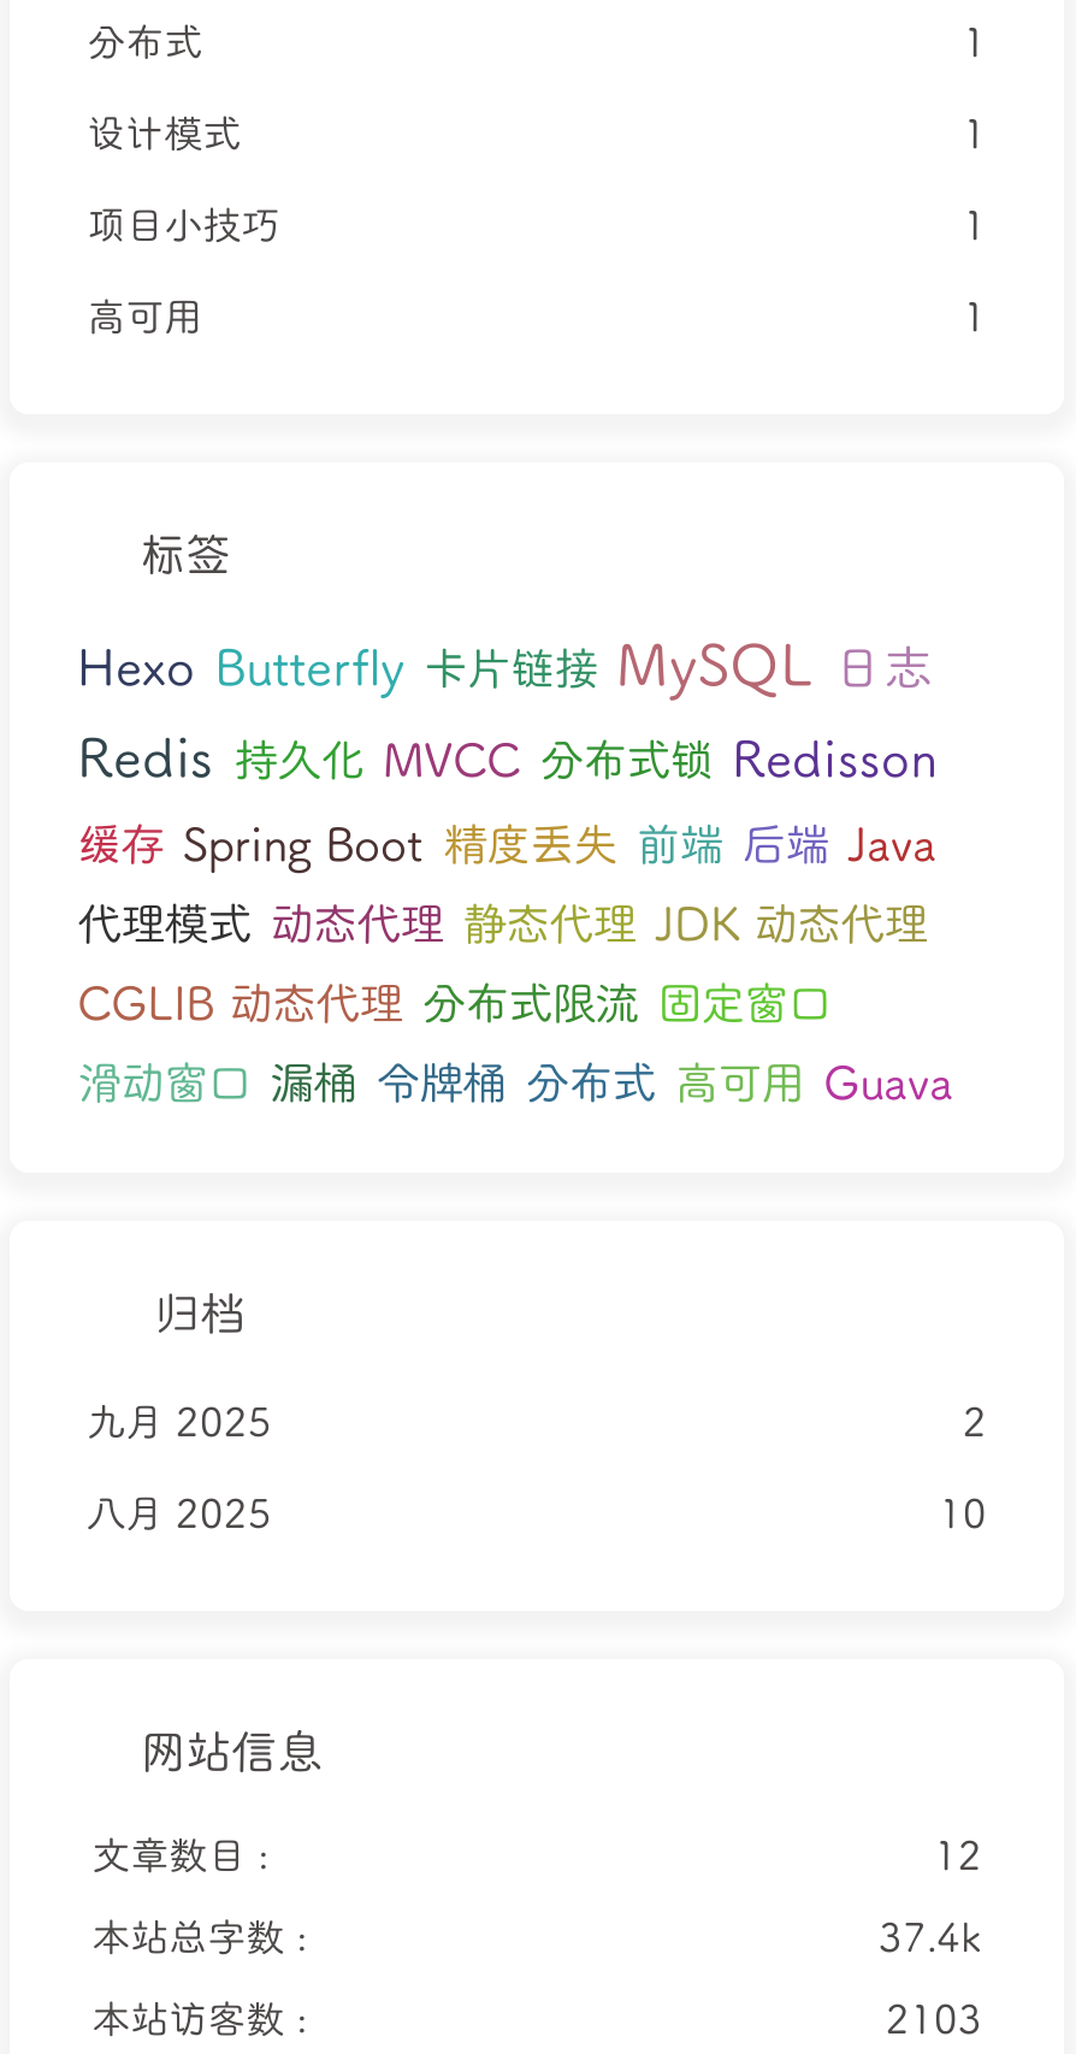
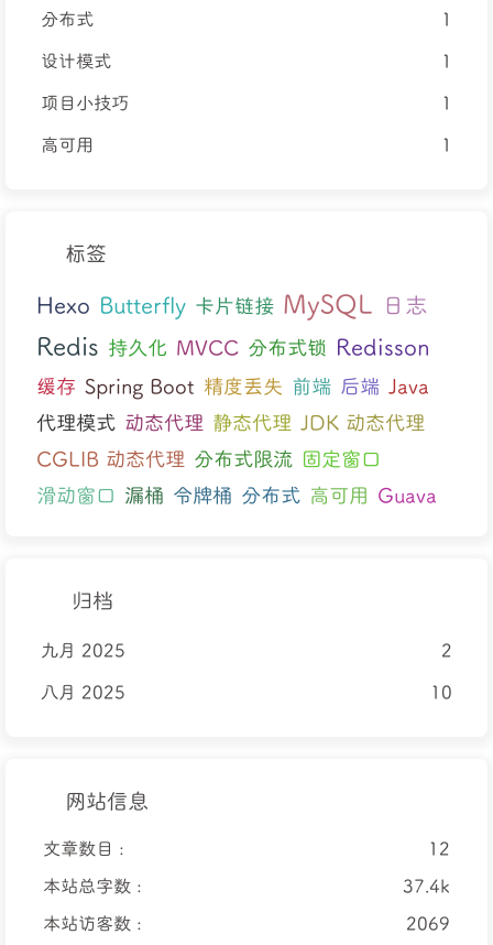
[886,1999,982,2040] 2103 -> [406,914,450,933] 2069

